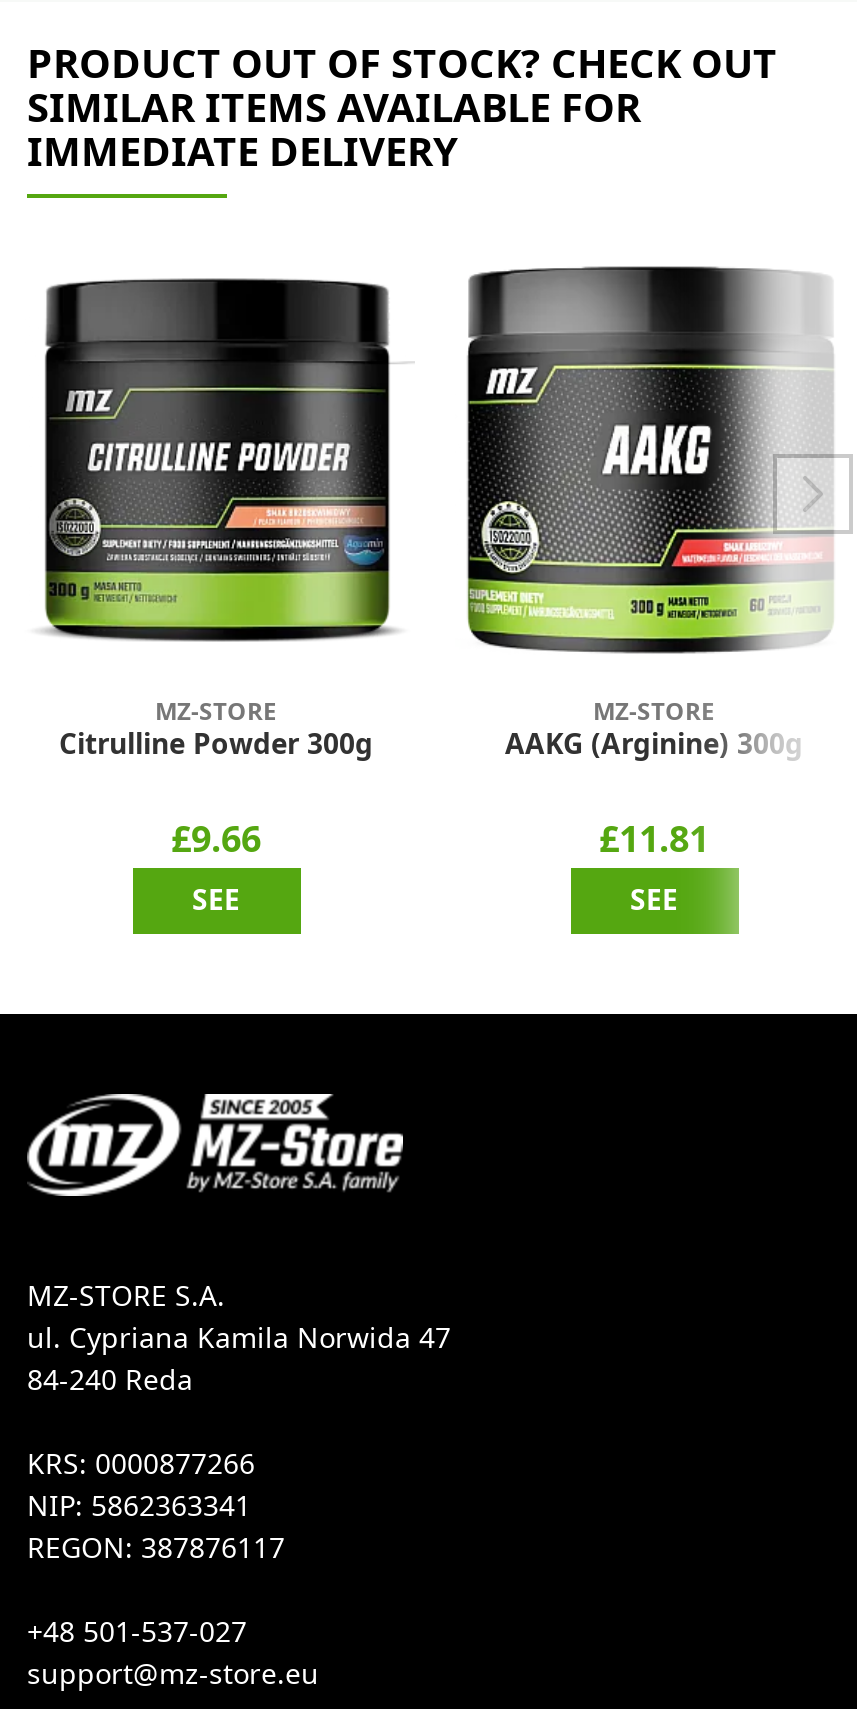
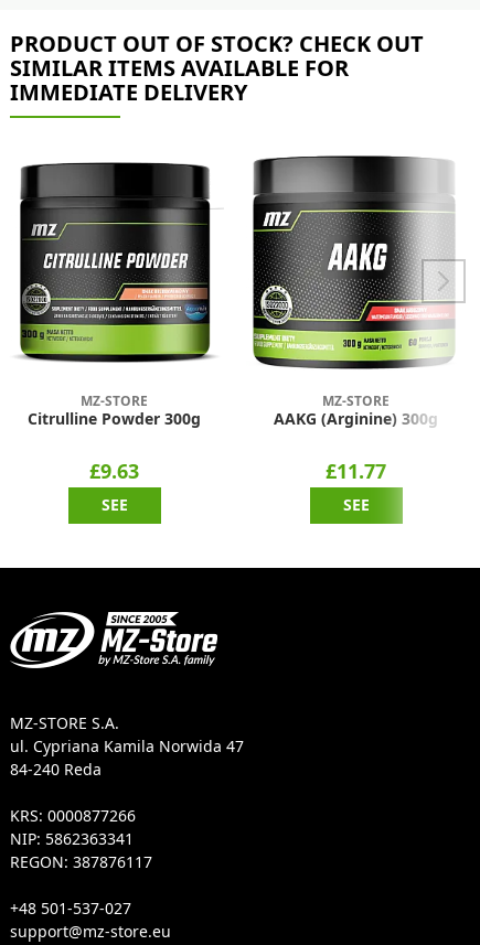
[171,820,261,856] £9.66 -> [89,461,139,481] £9.63
[599,820,709,856] £11.81 -> [326,461,386,481] £11.77

